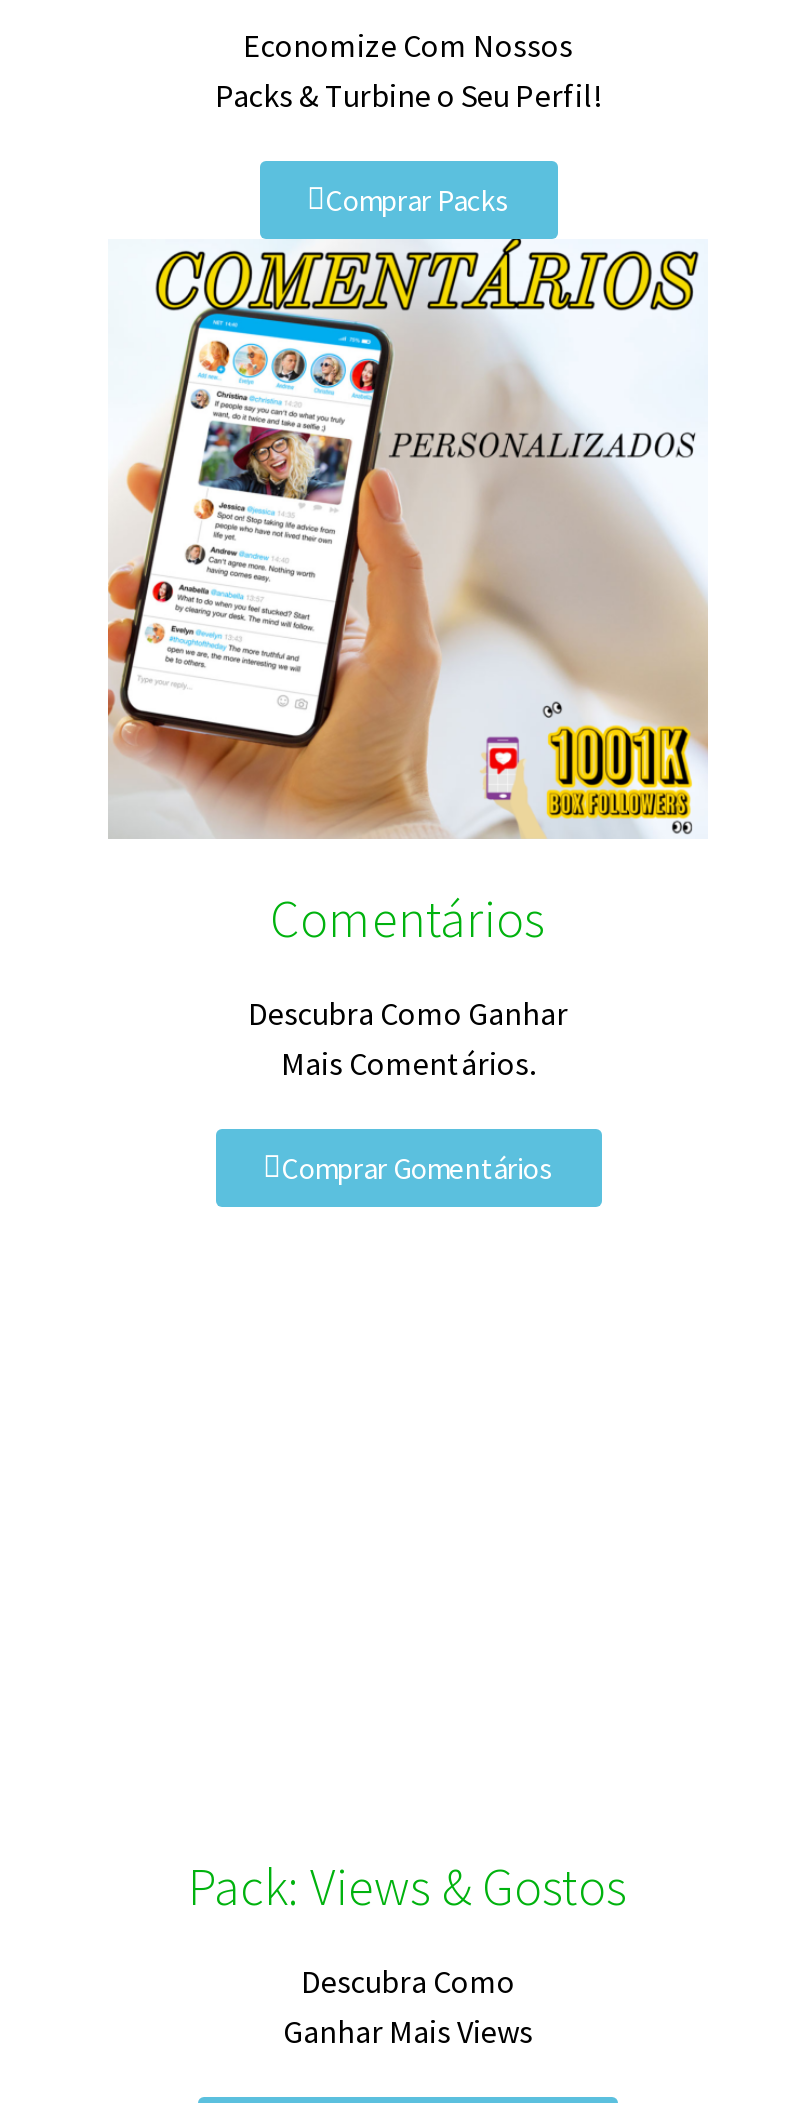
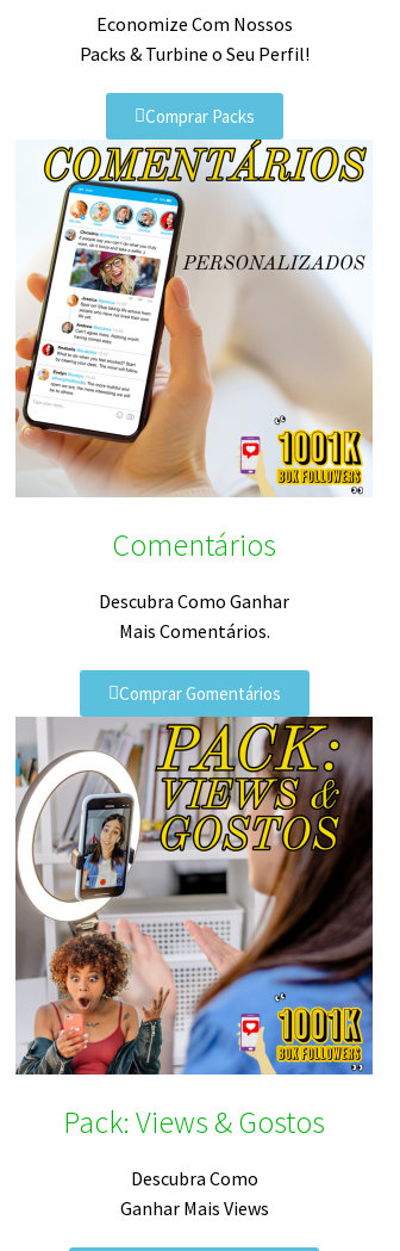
none -> [14,716,374,1076] [image]

